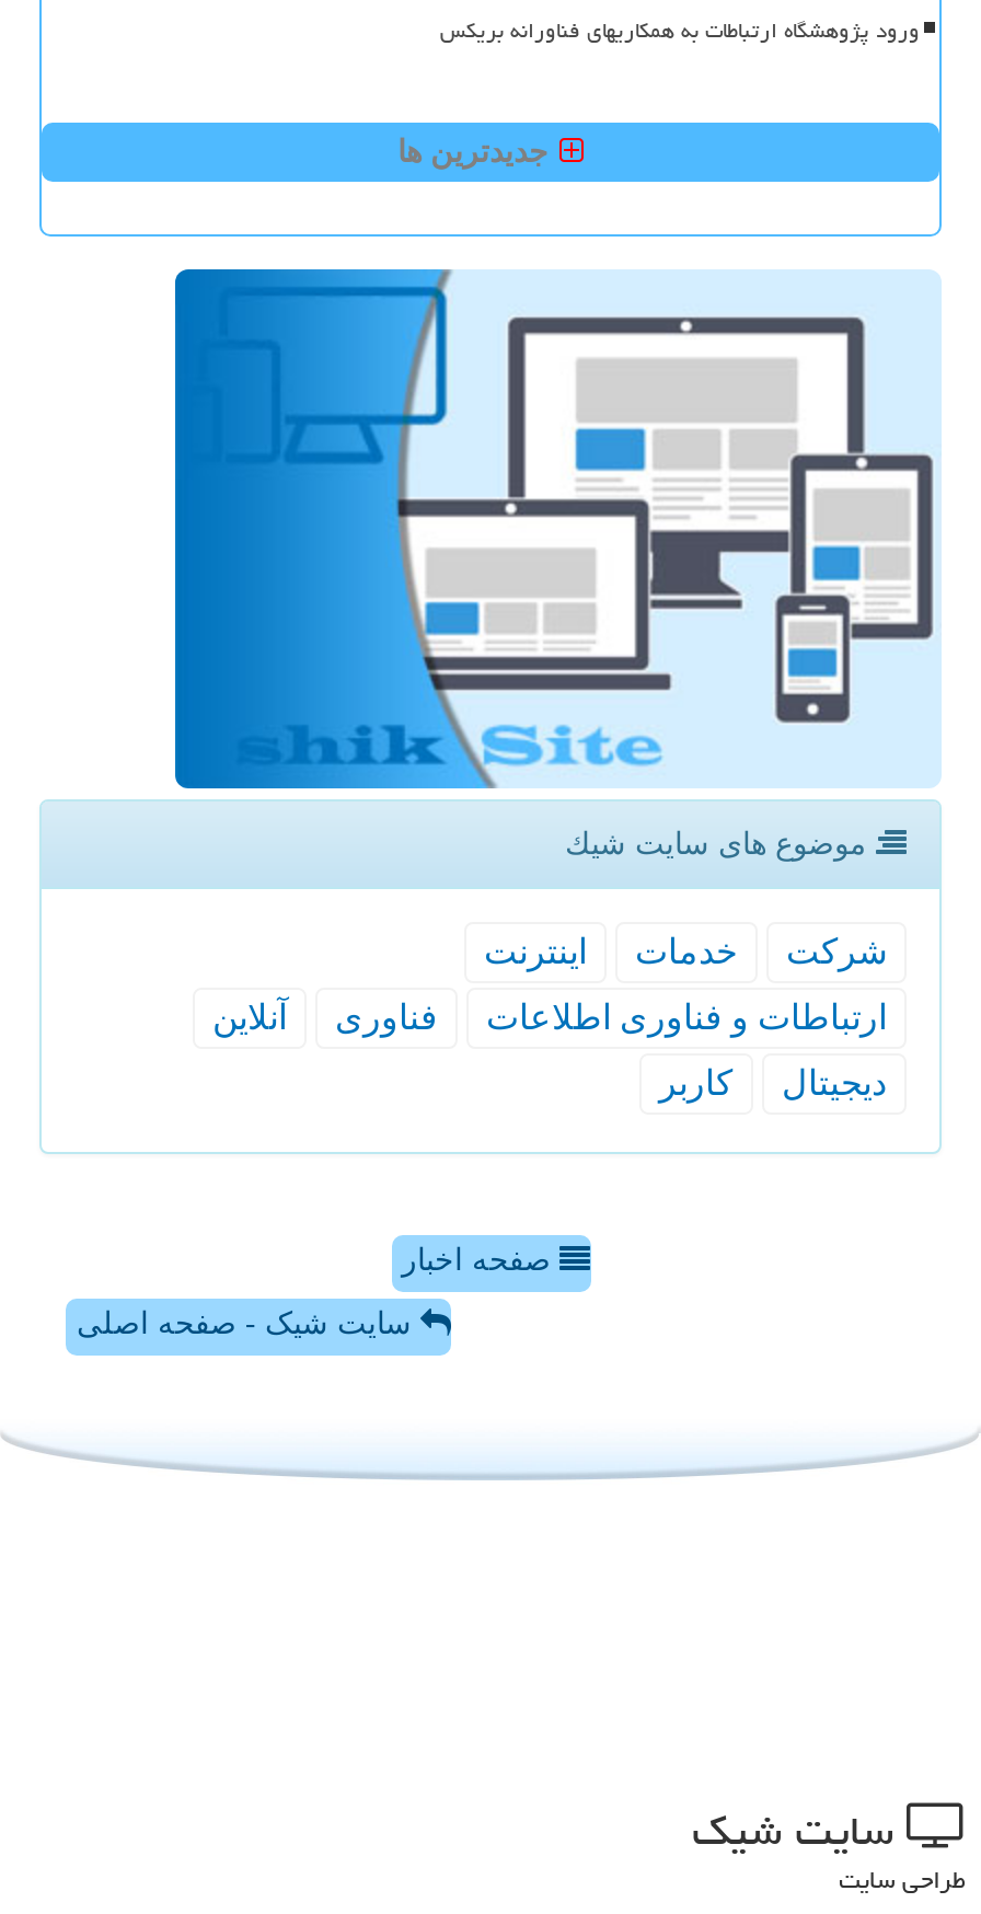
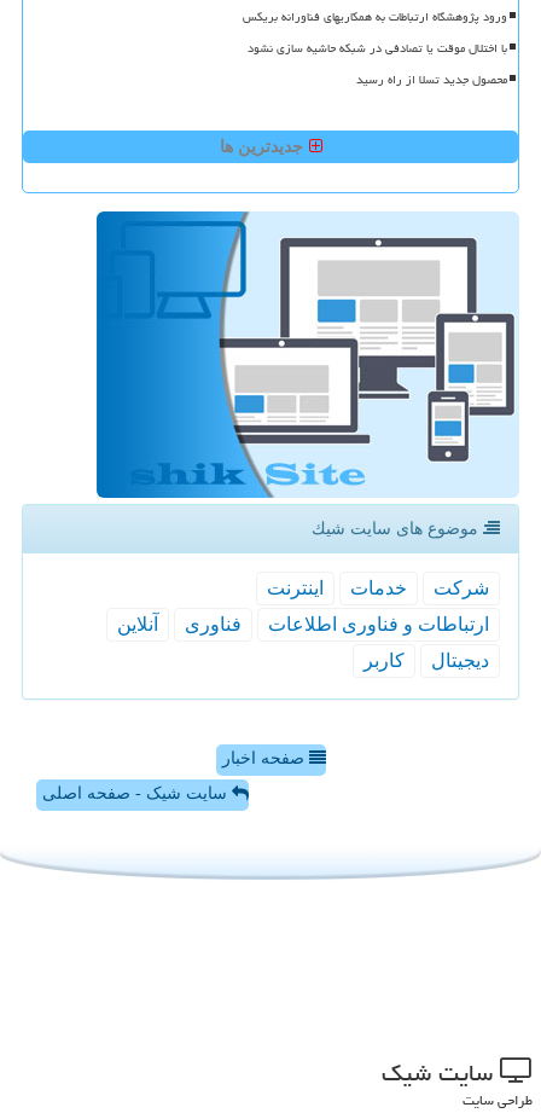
none -> [248,37,507,92] با اختلال موقت یا تصادفی در شبکه حاشیه سازی نشود | محصول جدید تسلا از راه رسید

